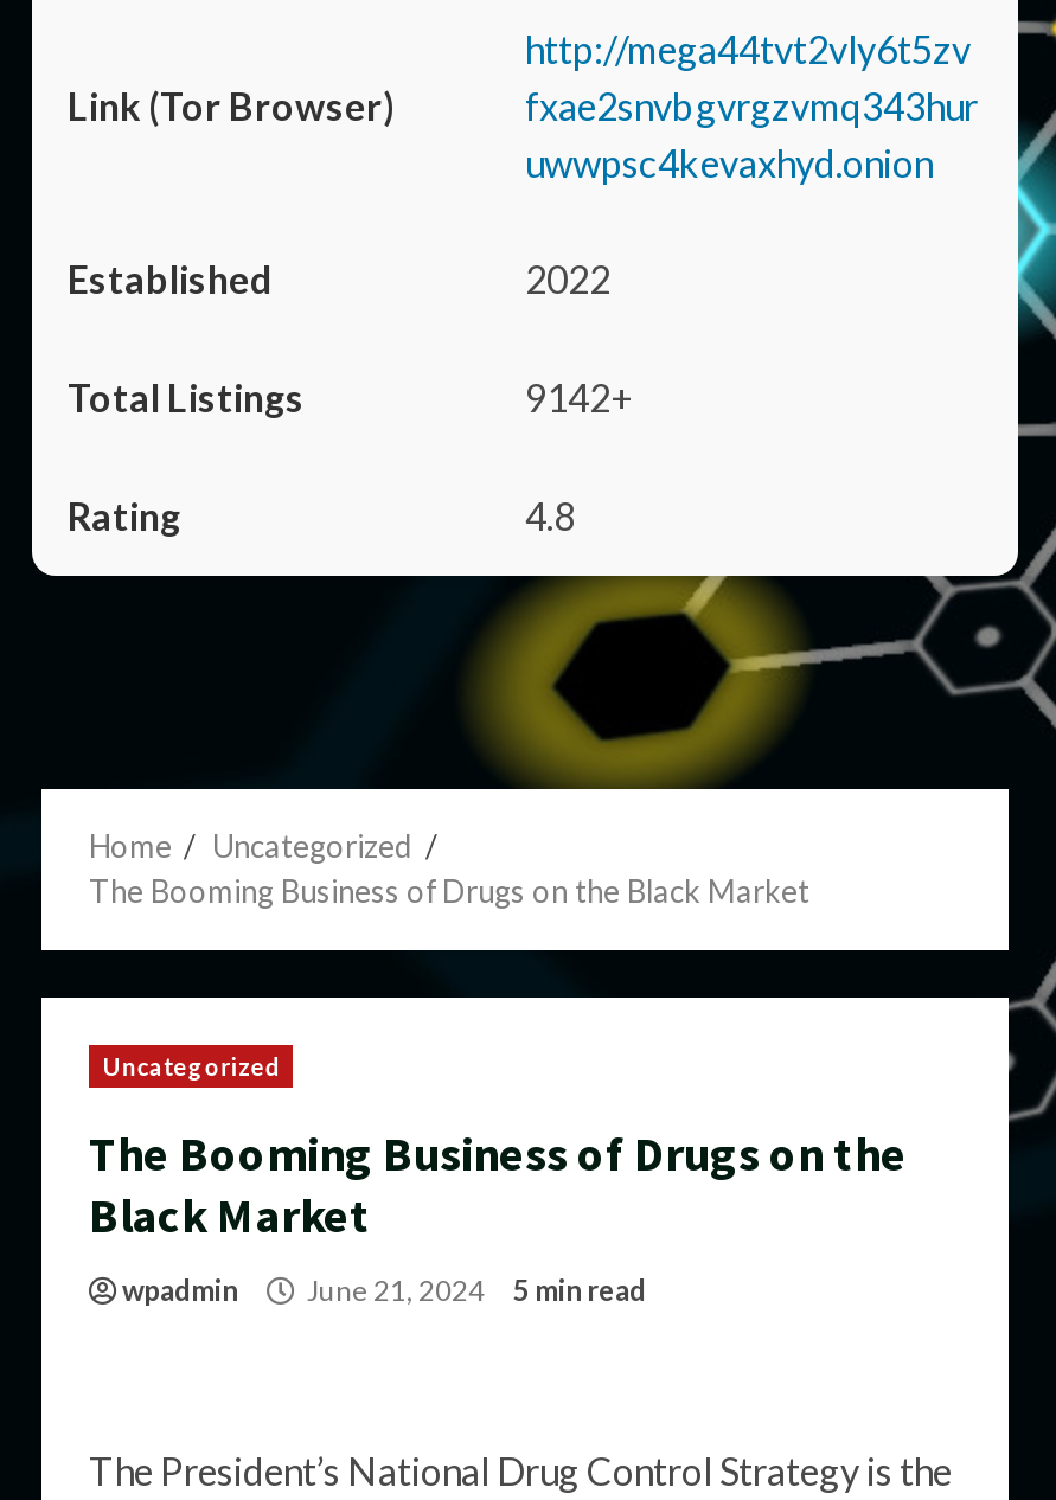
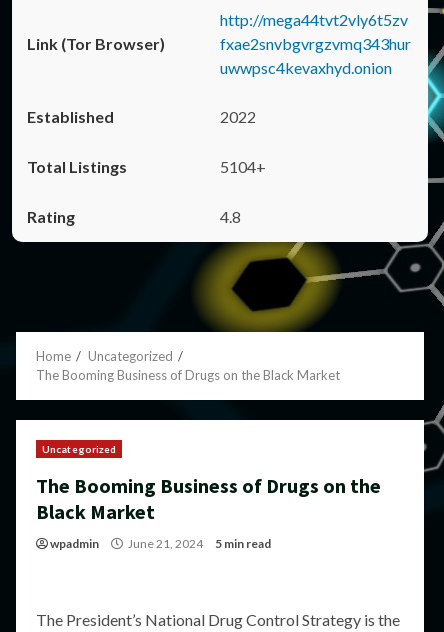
[525,374,634,419] 9142+ -> [220,157,266,176] 5104+

